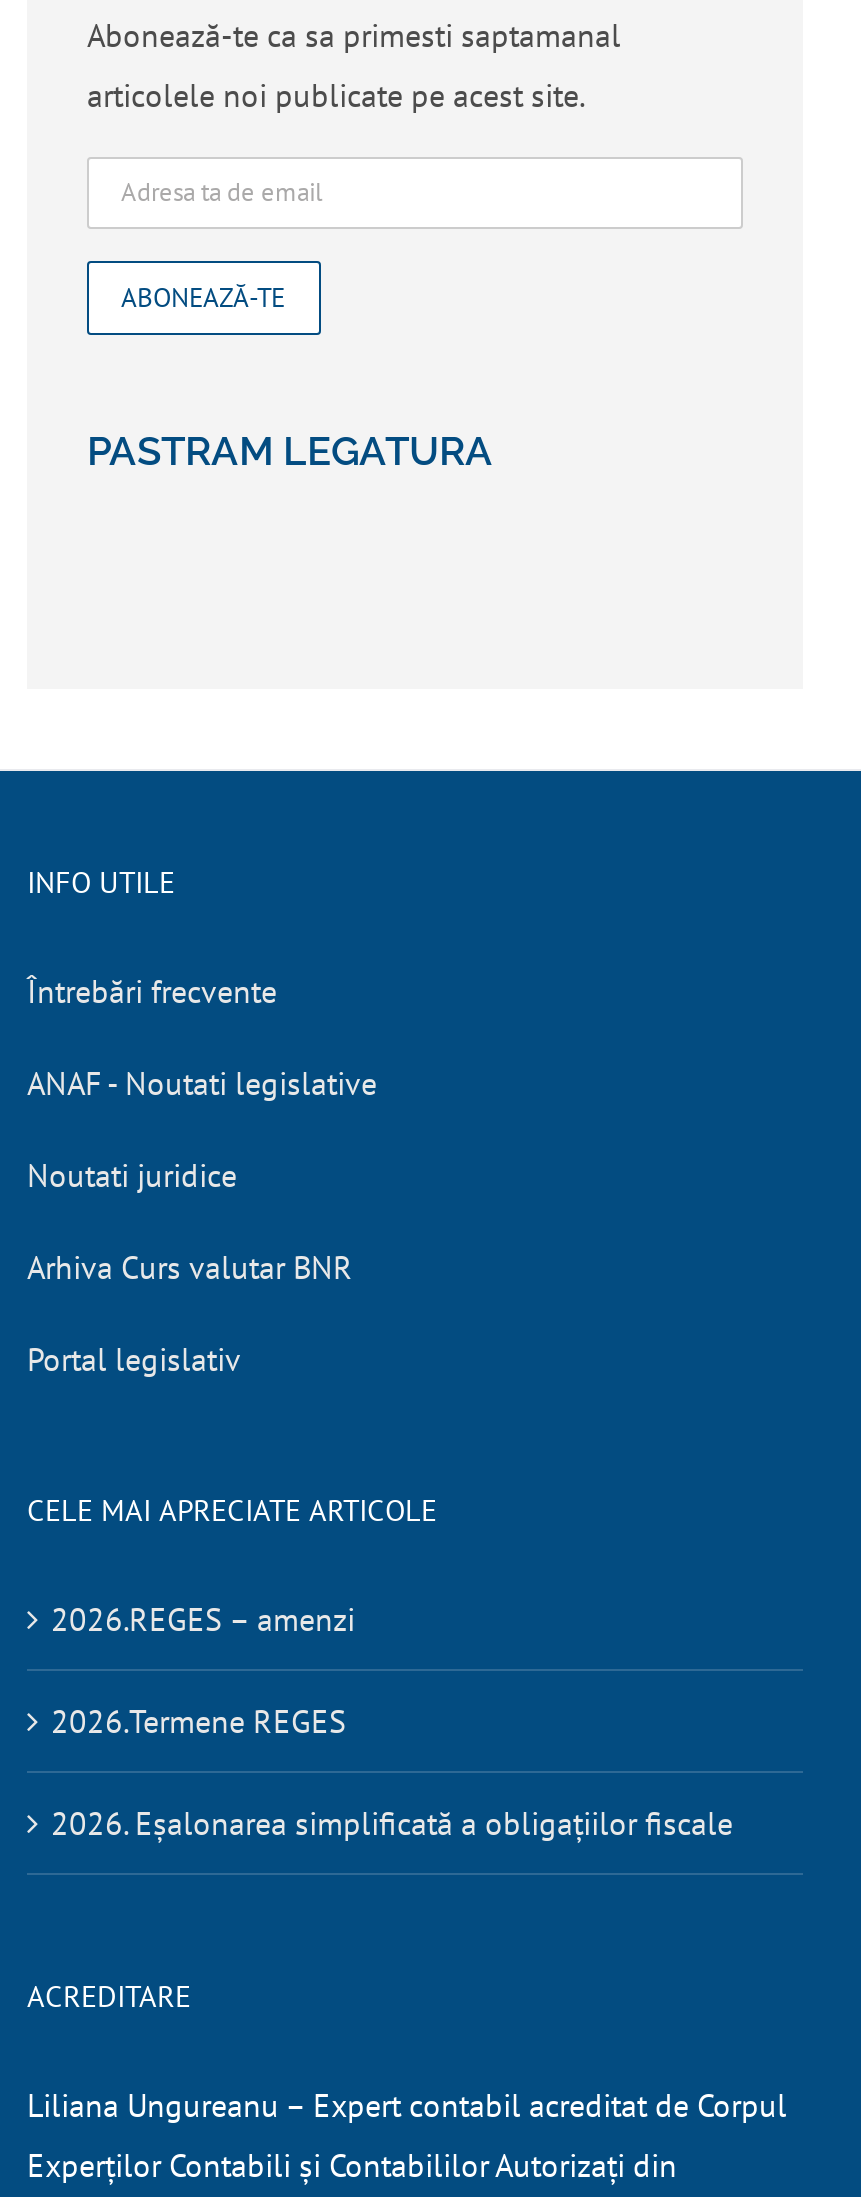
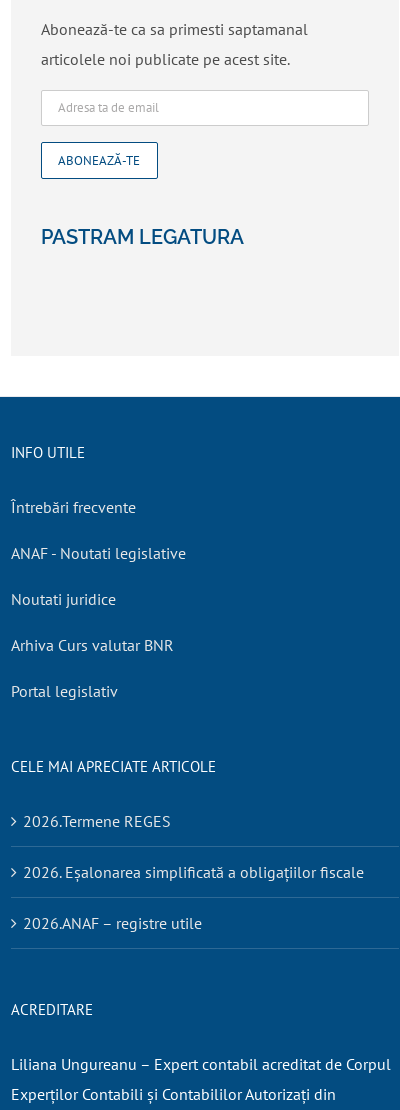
[51,1599,355,1639] 2026.REGES – amenzi -> none
moved [51,1701,733,1843] -> [23,811,364,882]: 2026.Termene REGES | 2026. Eșalonarea simplificată a obligațiilor fiscale
none -> [23,913,202,933] 2026.ANAF – registre utile

